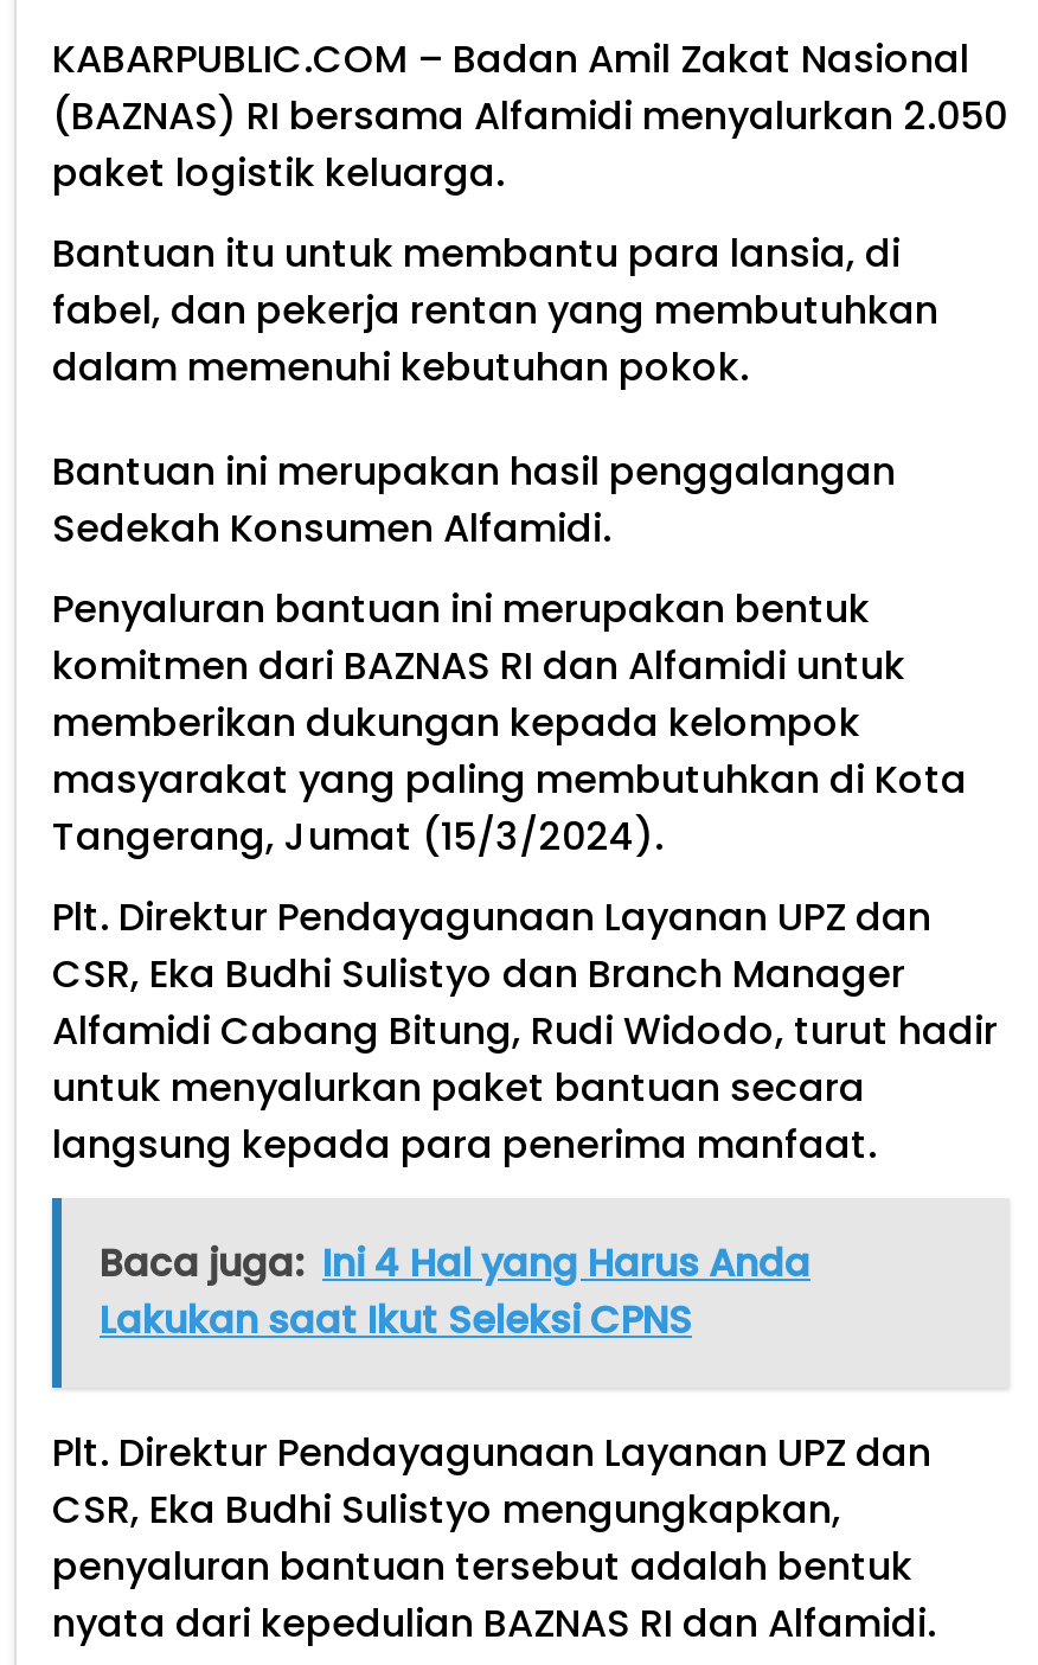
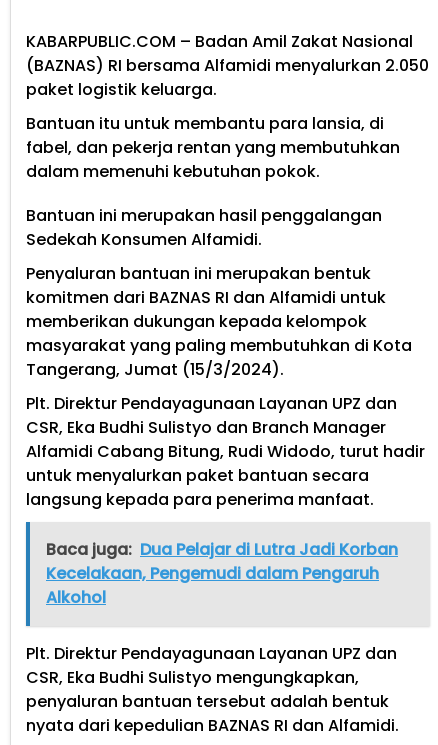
[100,1235,810,1347] Baca juga: Ini 4 Hal yang Harus Anda | Lakukan saat Ikut Seleksi CPNS -> [46,538,398,609] Baca juga: Dua Pelajar di Lutra Jadi Korban | Kecelakaan, Pengemudi dalam Pengaruh | Alkohol

